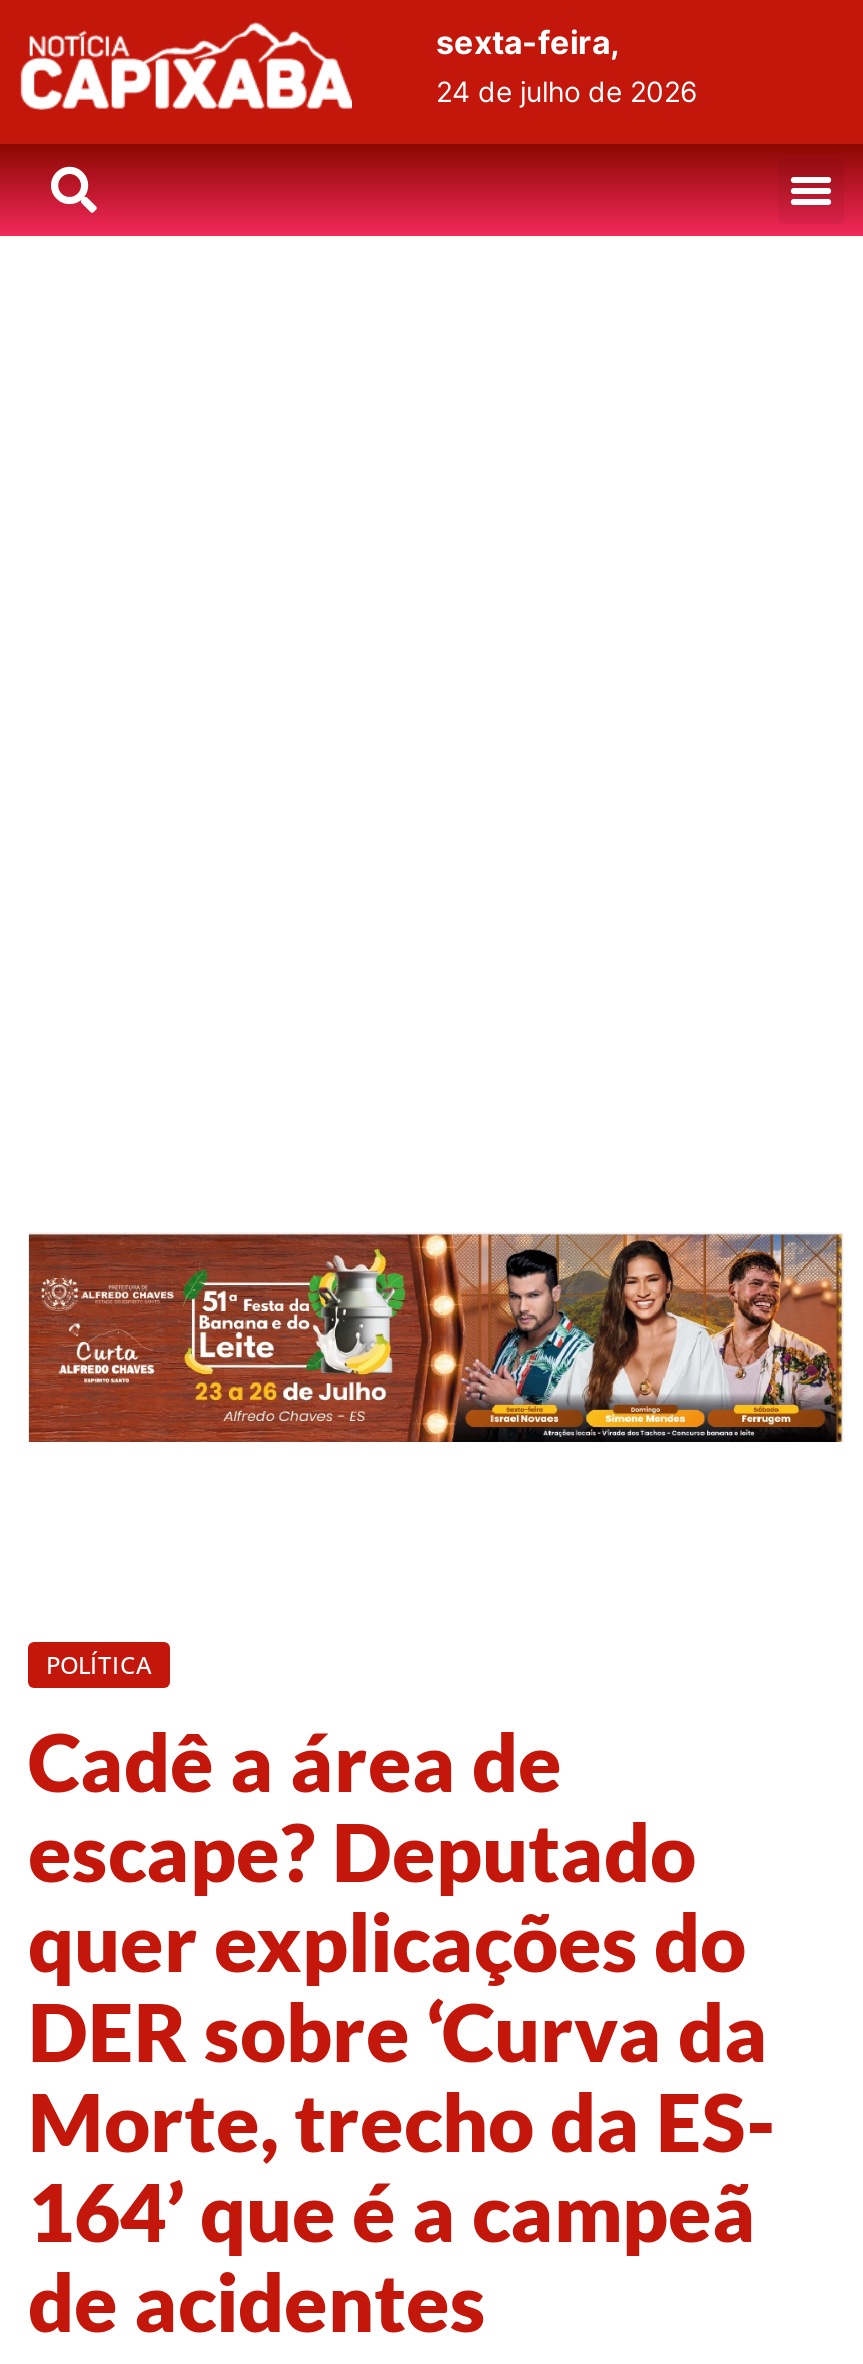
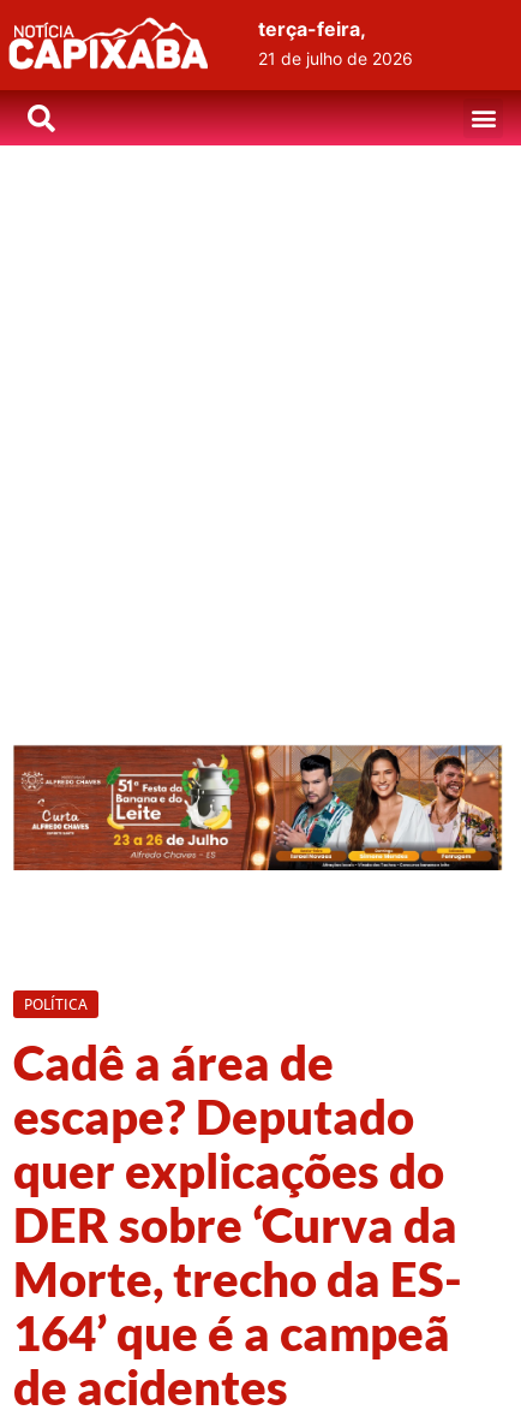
[436,22,698,108] sexta-feira, | 24 de julho de 2026 -> [258,17,413,69] terça-feira, | 21 de julho de 2026

